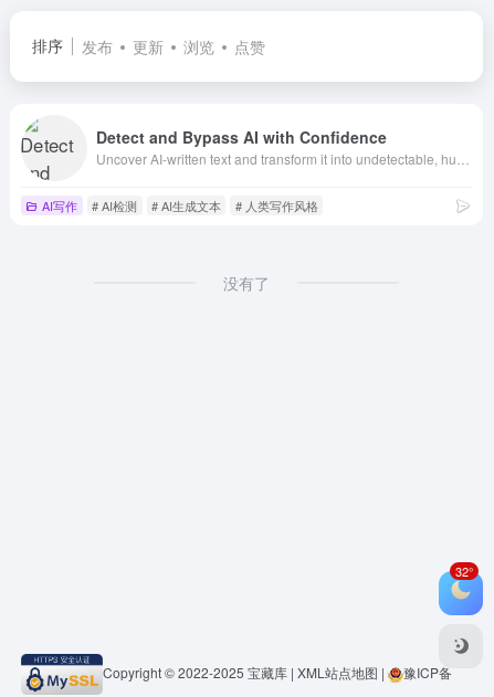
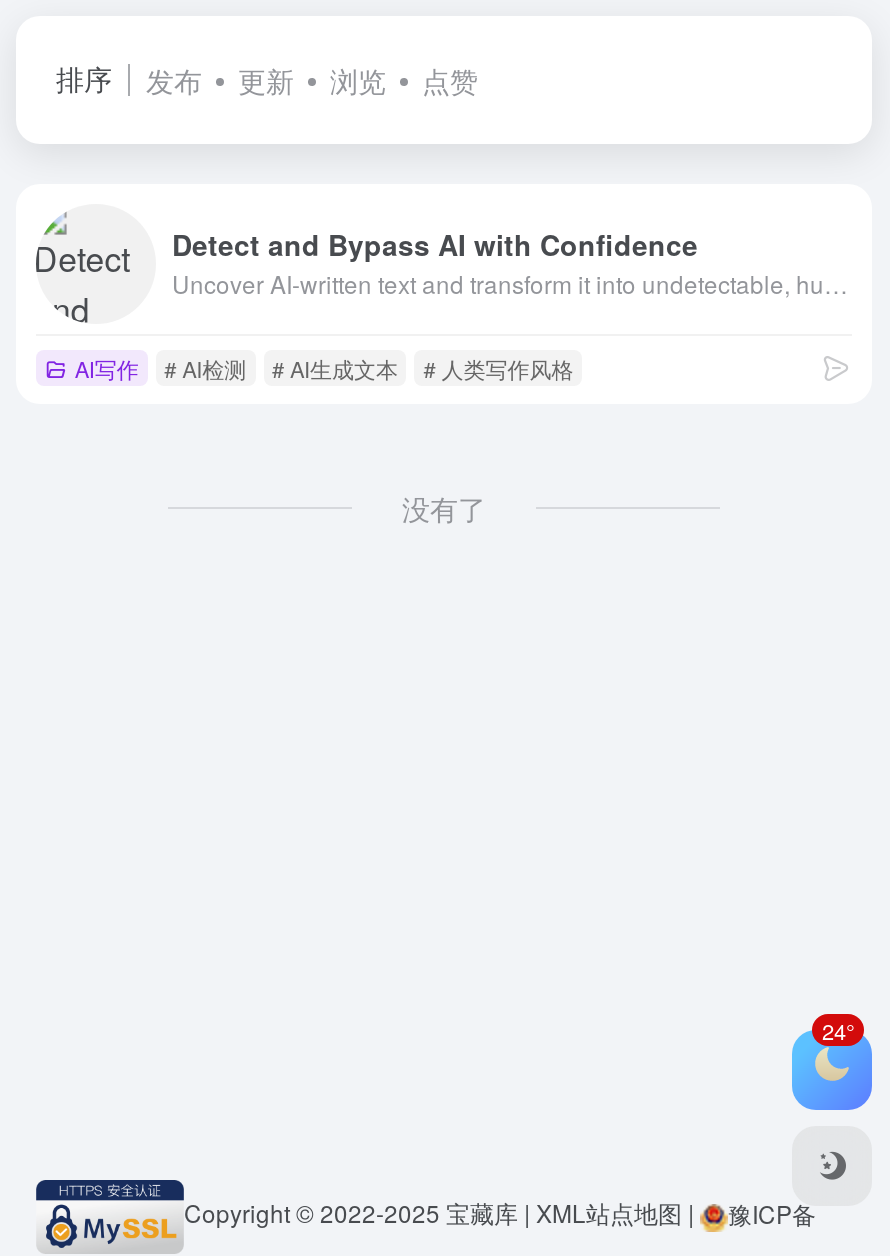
[455,562,473,580] 32° -> [822,1014,854,1046] 24°

